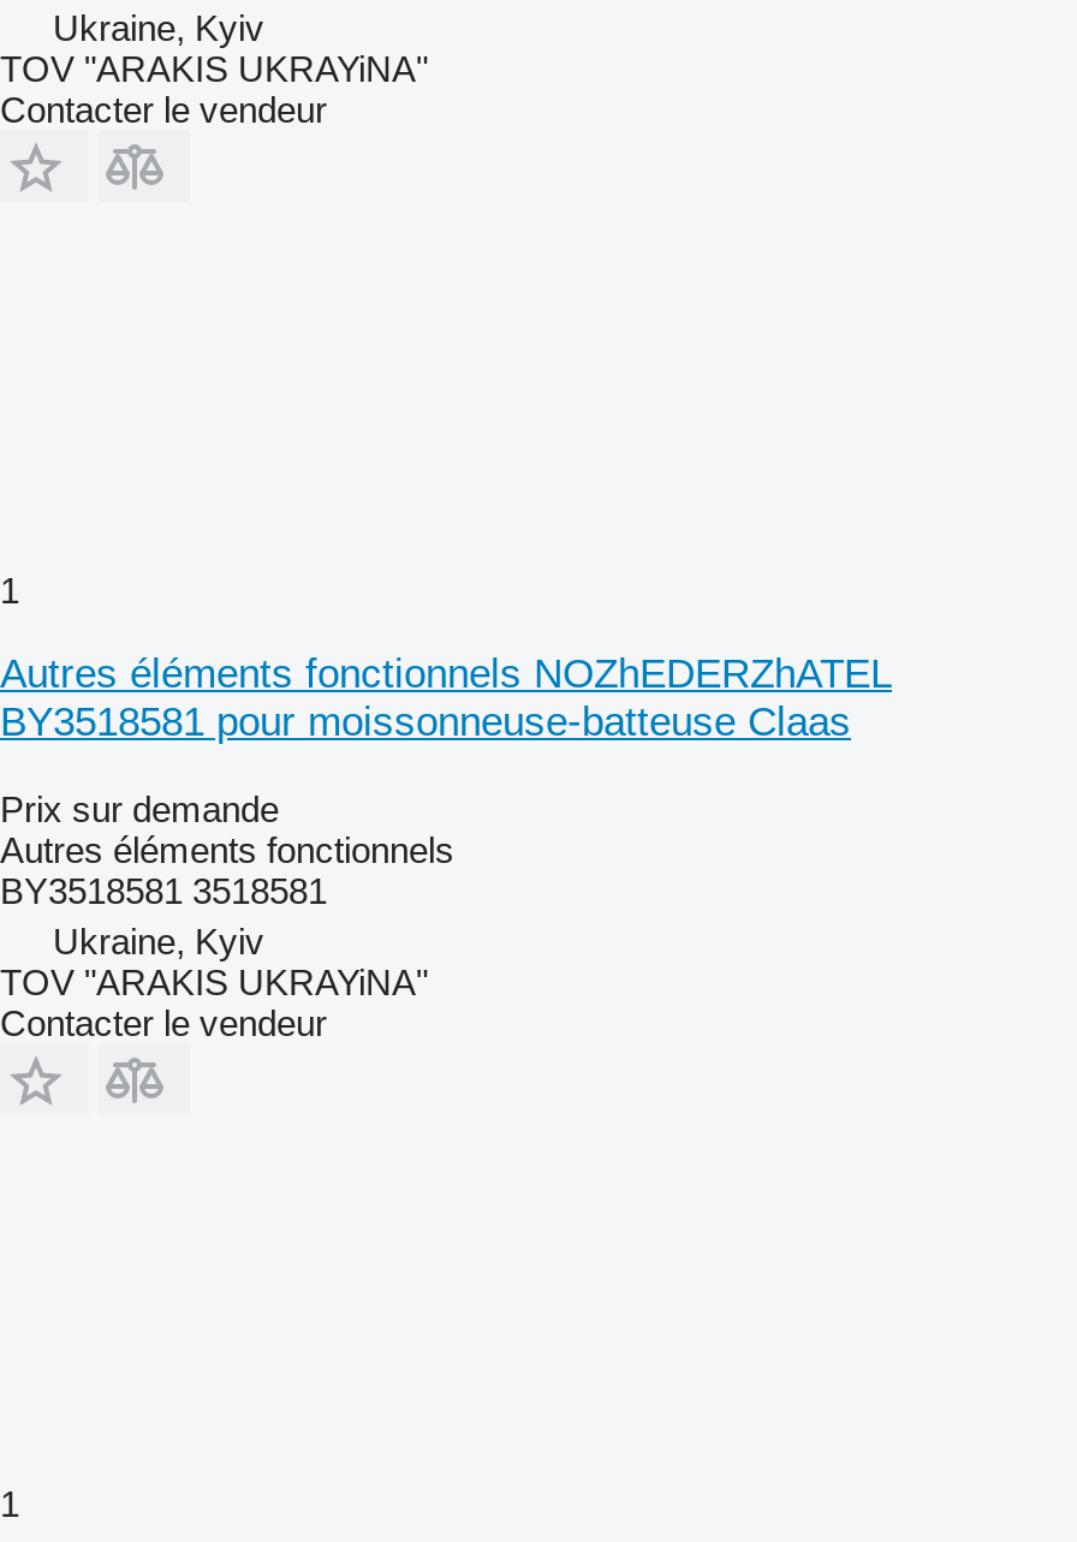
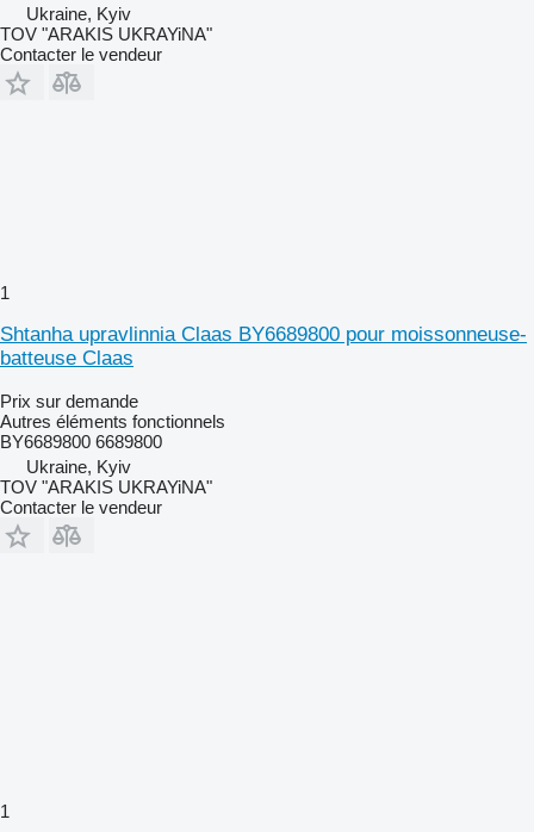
[0,651,892,745] Autres éléments fonctionnels NOZhEDERZhATEL | BY3518581 pour moissonneuse-batteuse Claas -> [0,323,527,369] Shtanha upravlinnia Claas BY6689800 pour moissonneuse- | batteuse Claas
[0,870,327,911] BY3518581 3518581 -> [0,431,162,452] BY6689800 6689800

